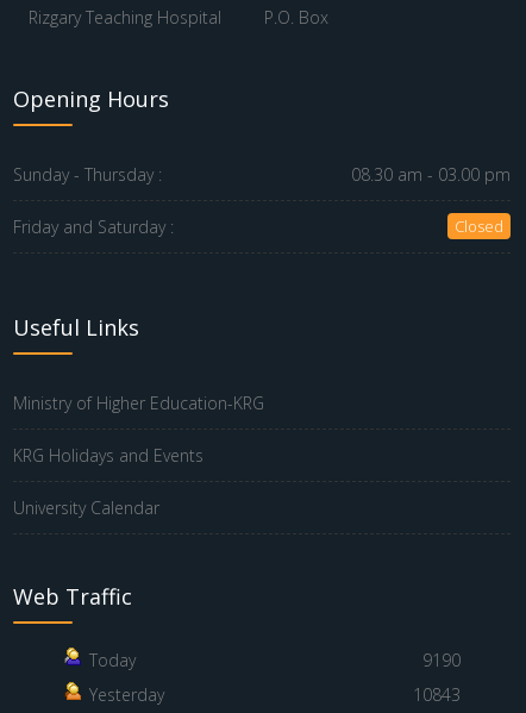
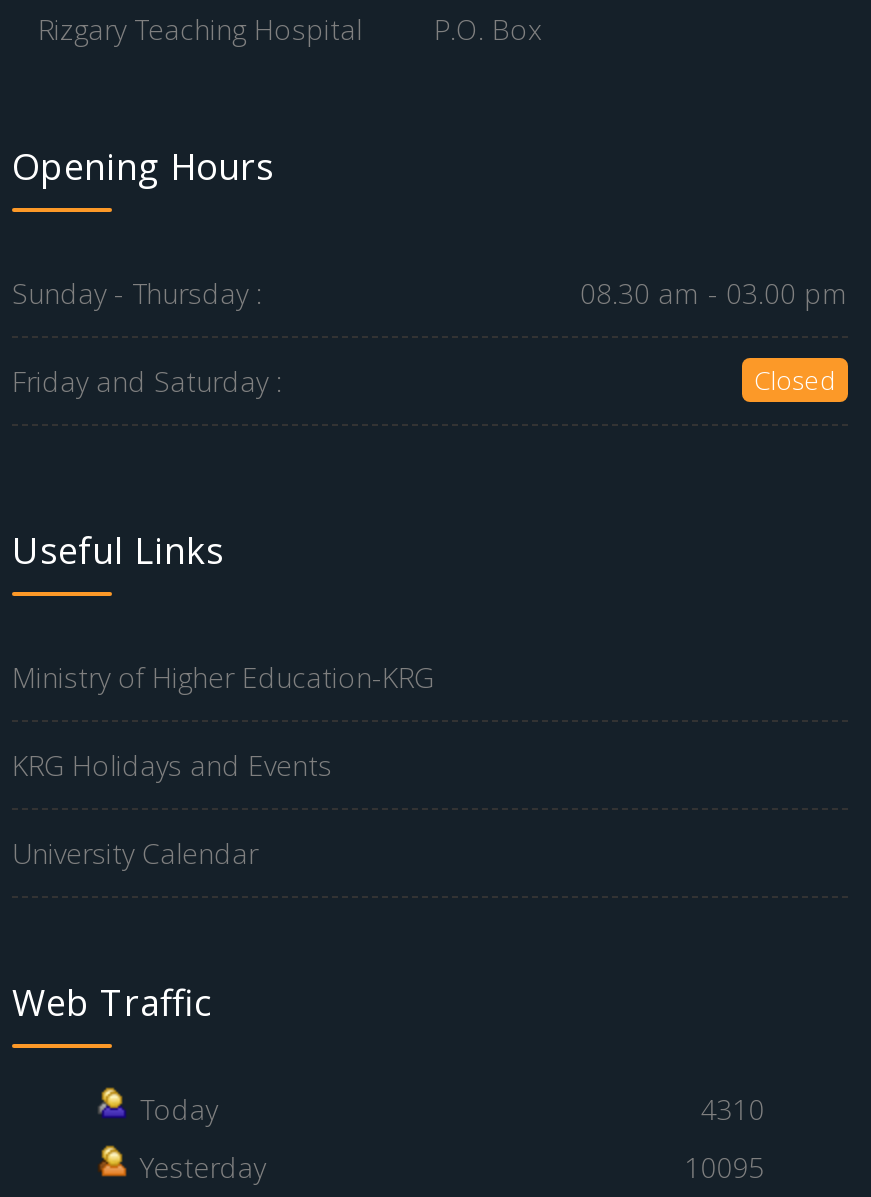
[423,649,461,671] 9190 -> [700,1090,764,1128] 4310
[413,683,461,706] 10843 -> [684,1148,764,1186] 10095

